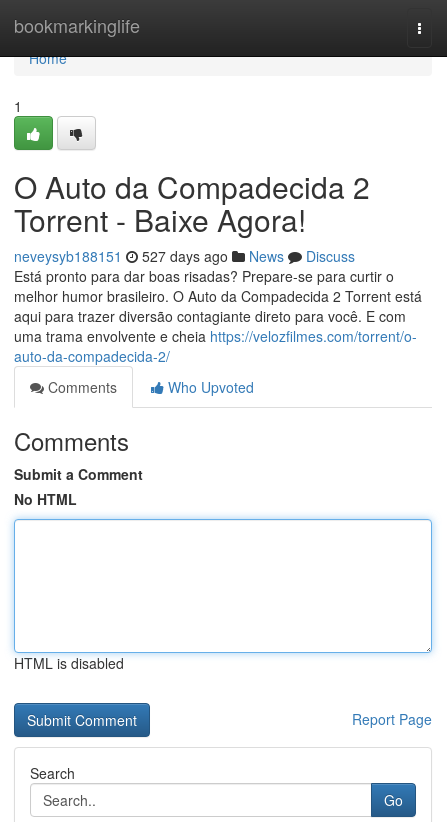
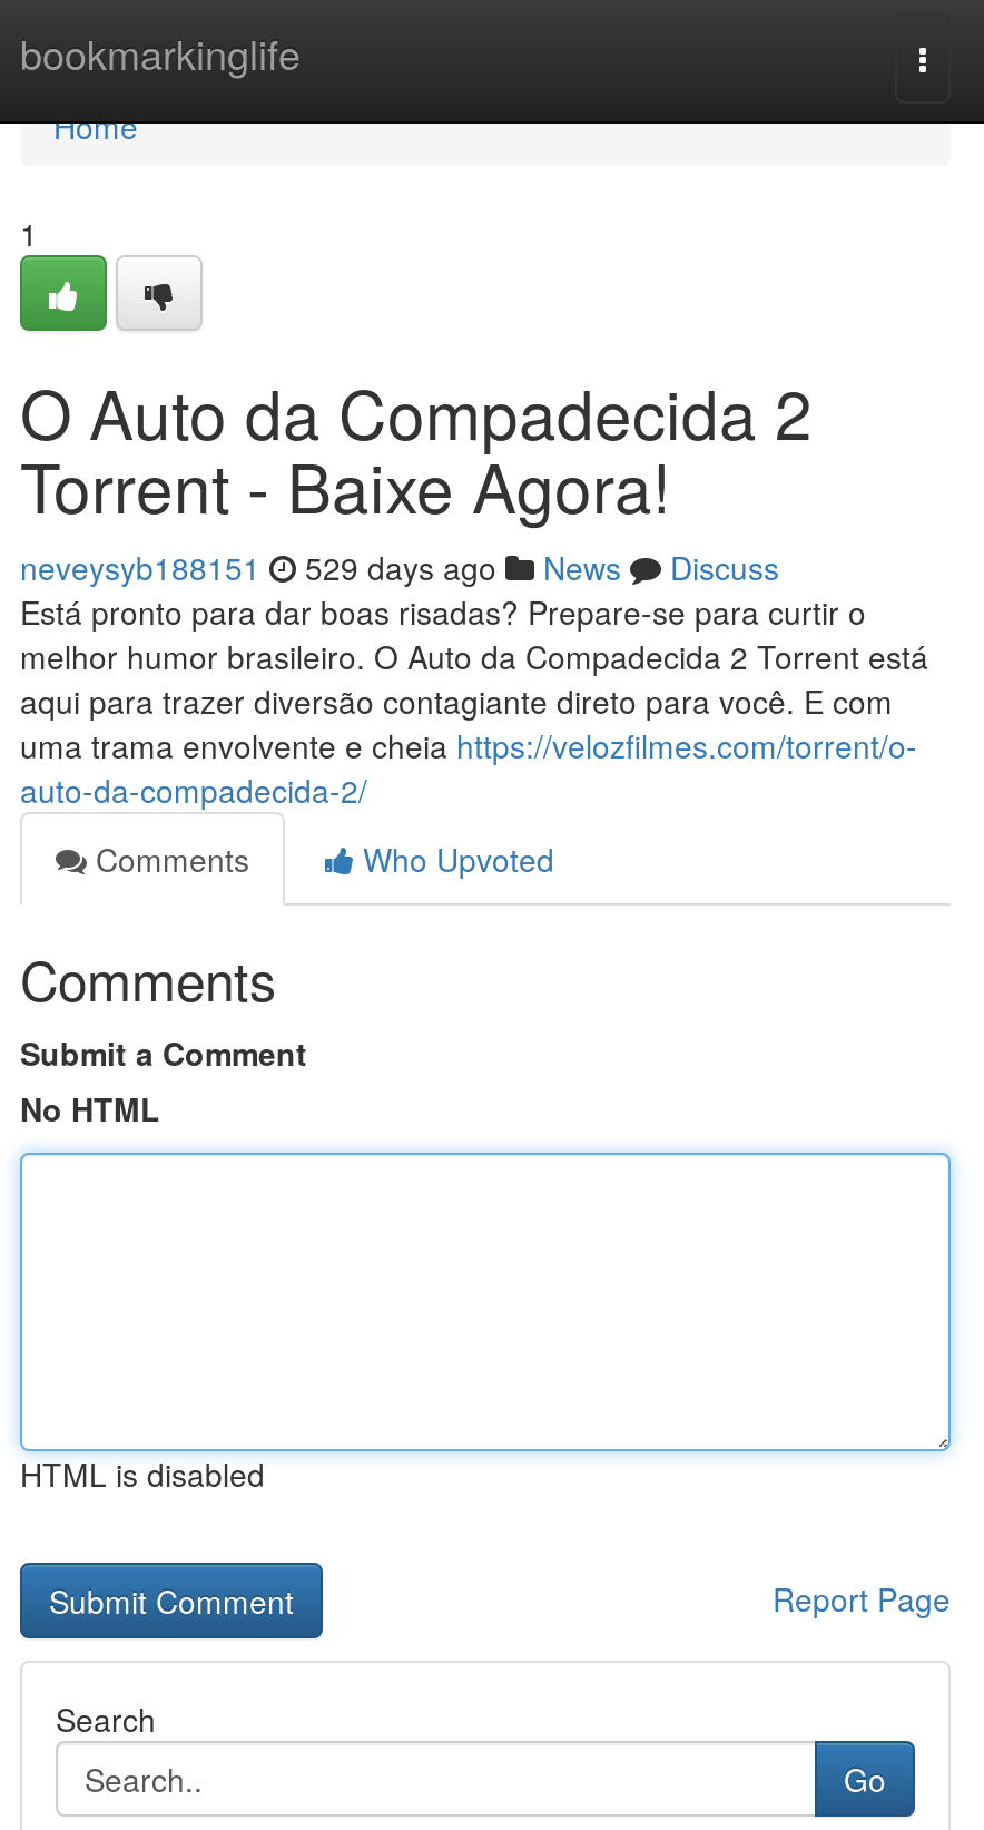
[14,246,355,266] neveysyb188151 527 days ago News Discuss -> [20,545,779,589] neveysyb188151 529 days ago News Discuss

